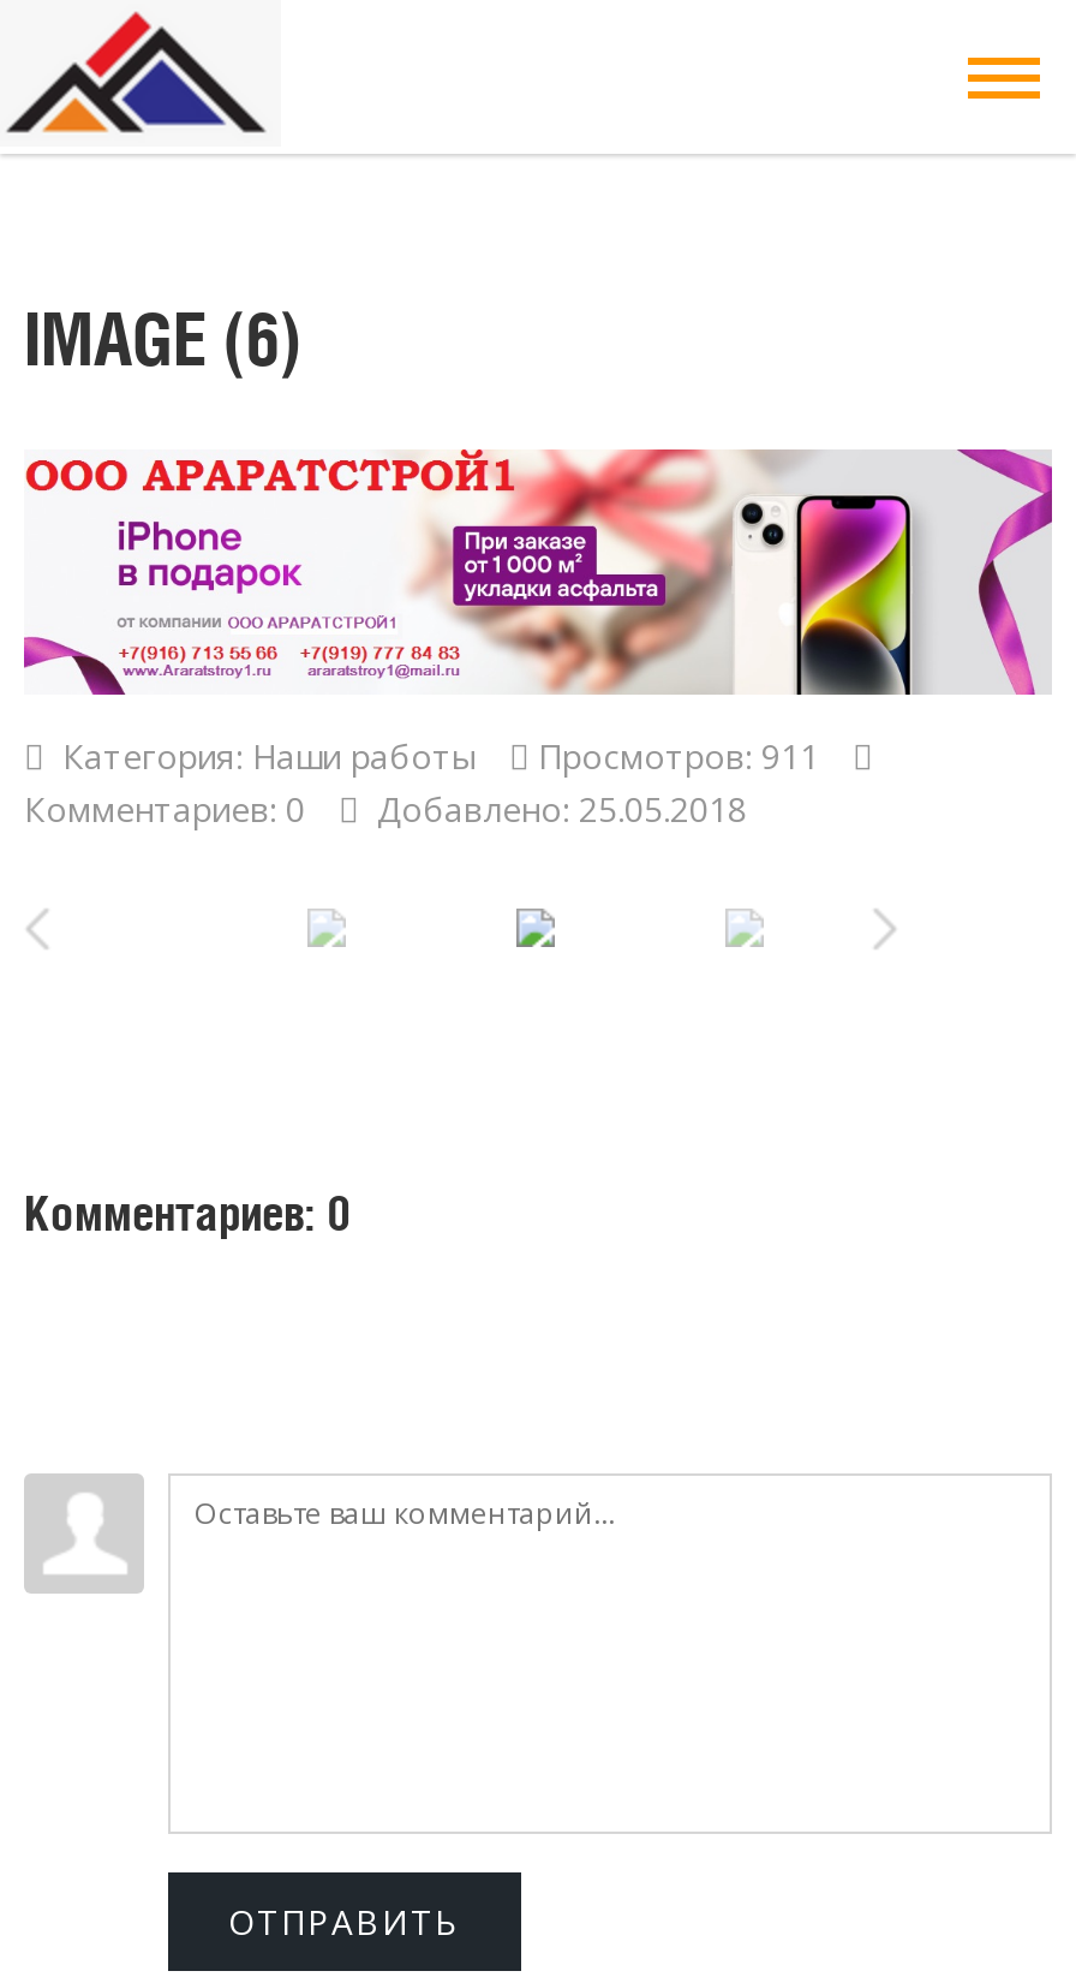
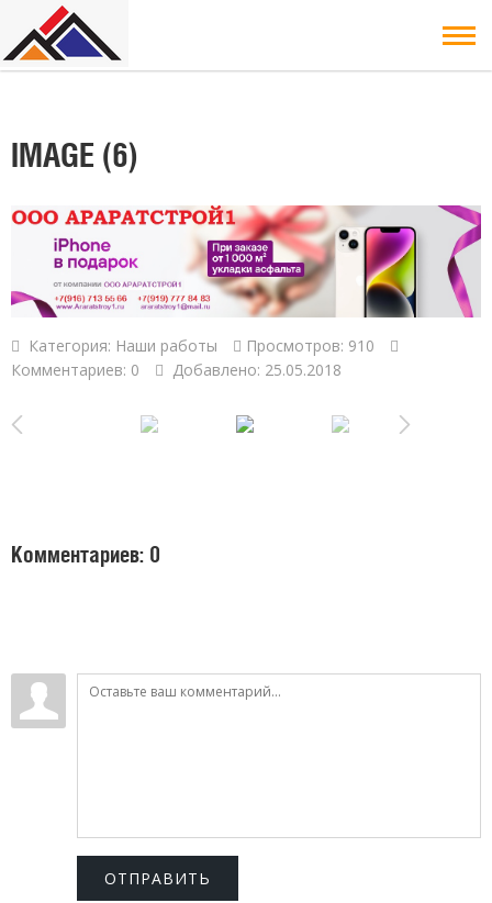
[53,732,819,778] Категория: Наши работы Просмотров: 911 -> [24,335,374,355] Категория: Наши работы Просмотров: 910

